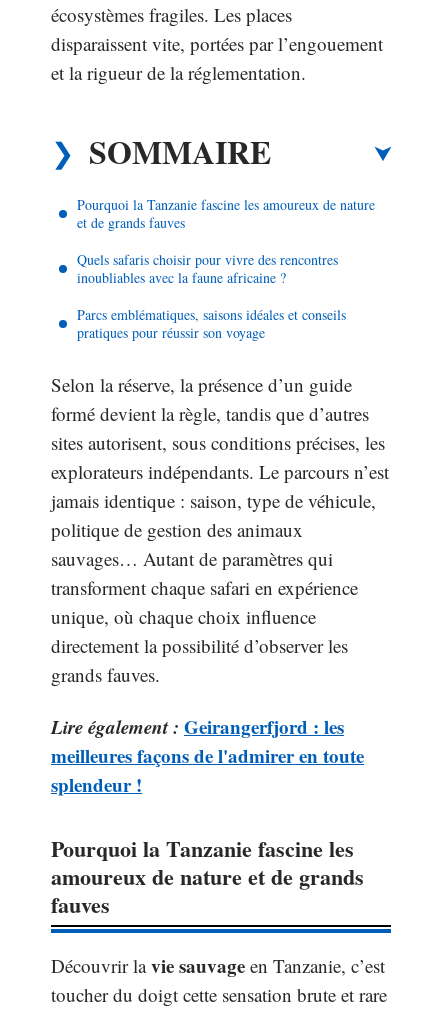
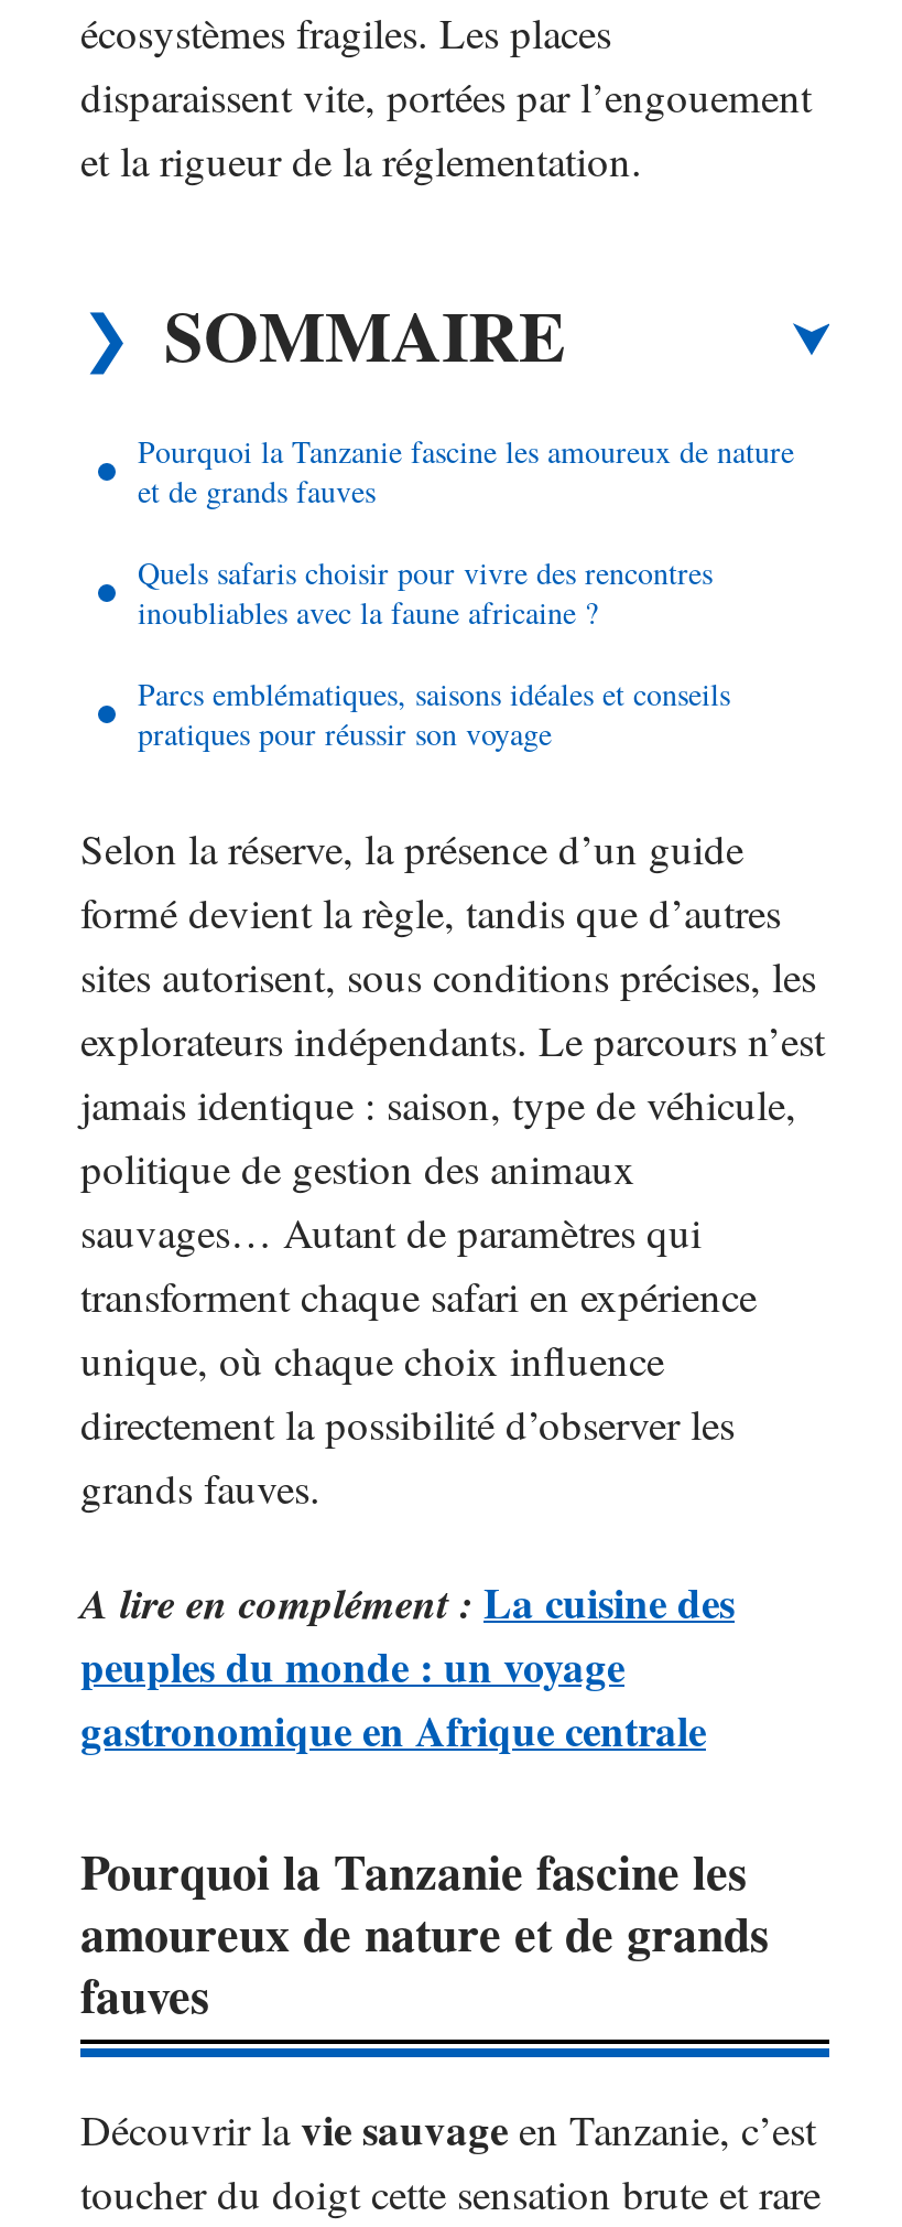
[51,712,364,797] Lire également : Geirangerfjord : les | meilleures façons de l'admirer en toute | splendeur ! -> [80,1571,735,1758] A lire en complément : La cuisine des | peuples du monde : un voyage | gastronomique en Afrique centrale

